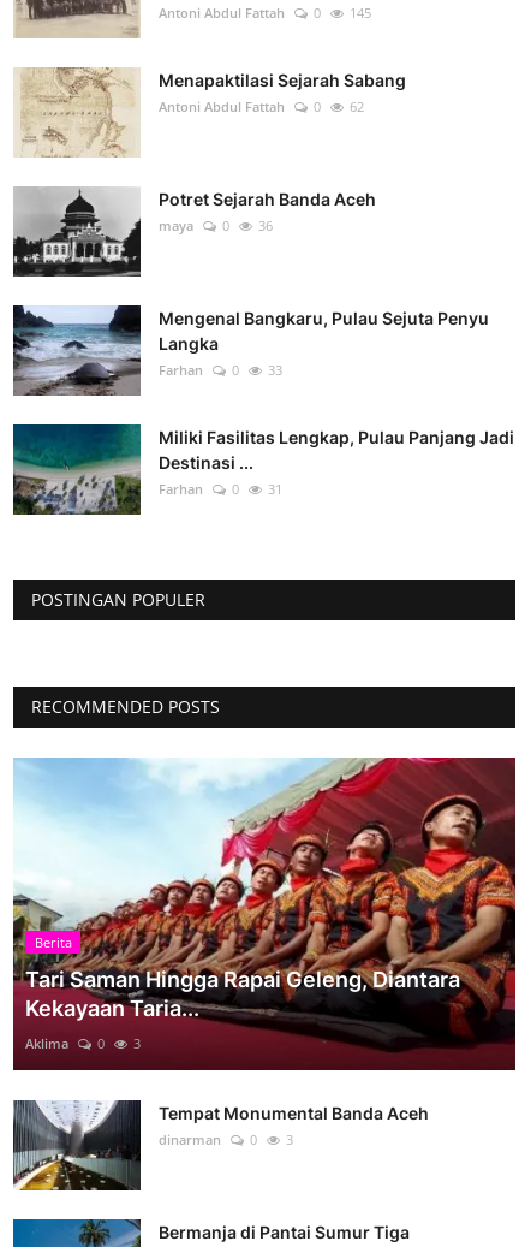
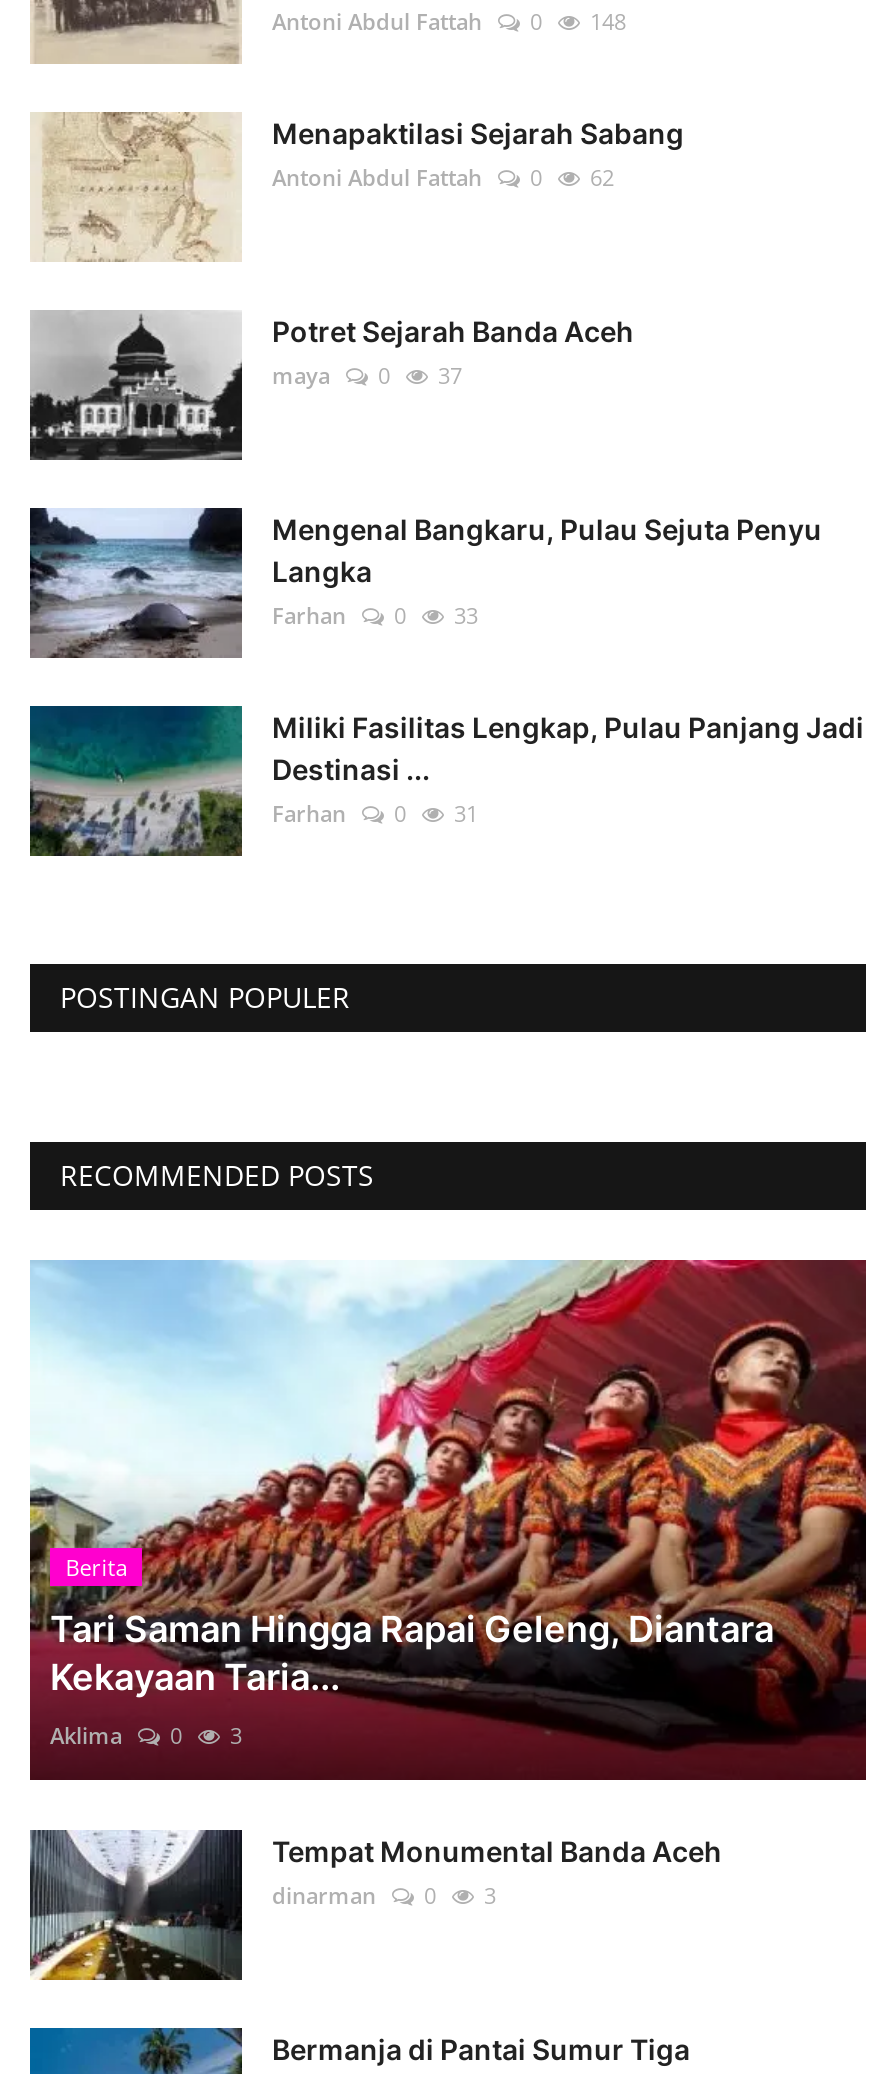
[159,4,371,22] Antoni Abdul Fattah 0 145 -> [272,7,626,37] Antoni Abdul Fattah 0 148
[159,217,273,235] maya 0 36 -> [272,361,462,391] maya 0 37

